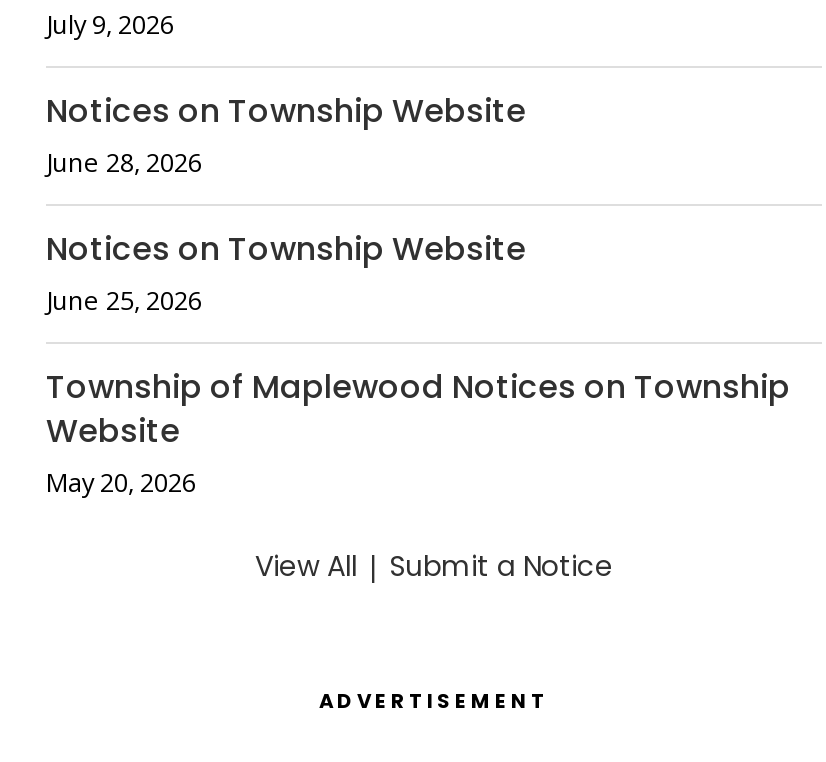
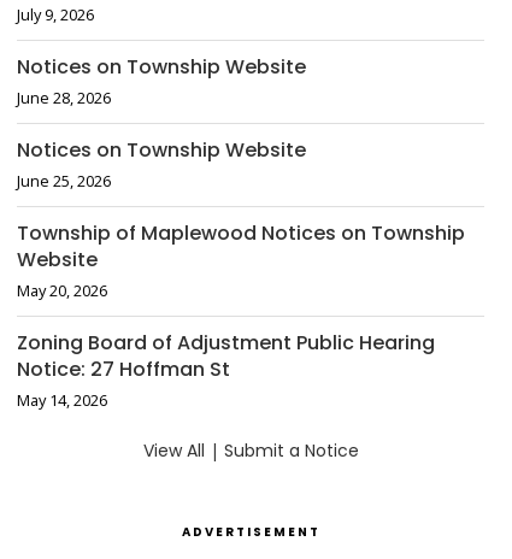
none -> [17,329,435,411] Zoning Board of Adjustment Public Hearing | Notice: 27 Hoffman St | May 14, 2026

